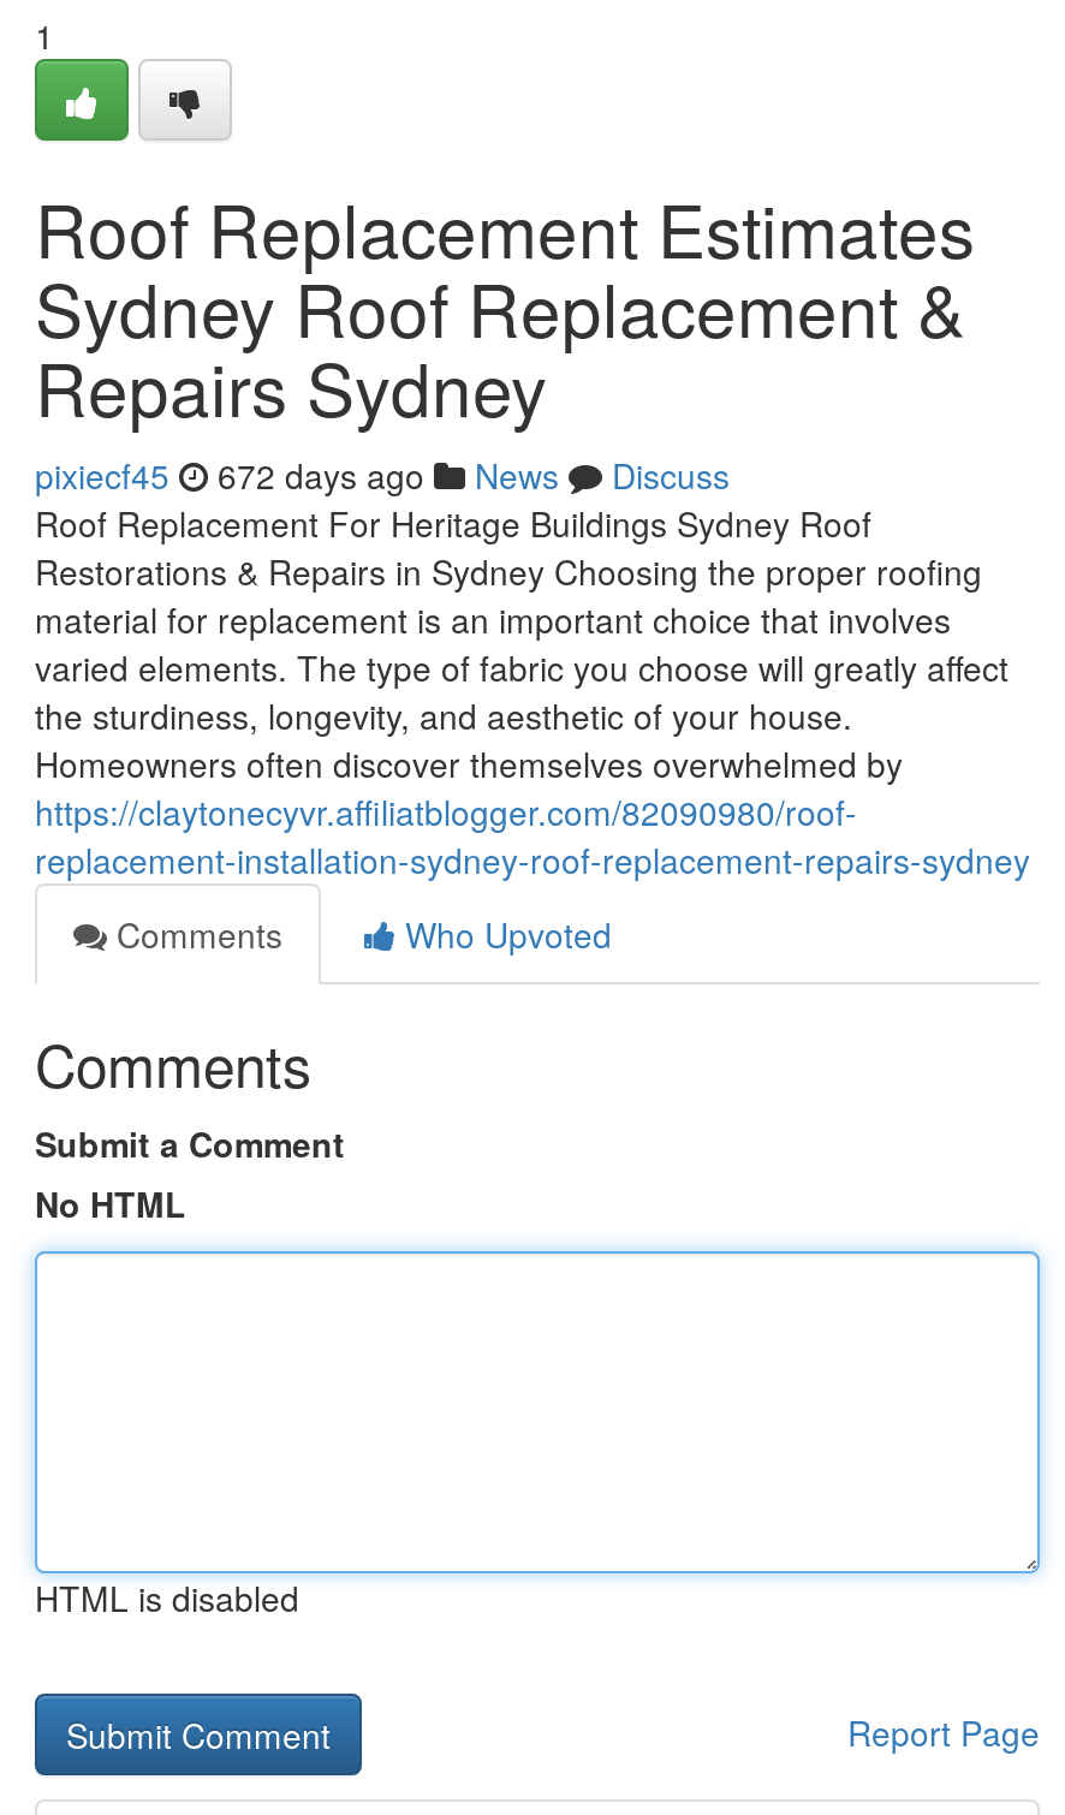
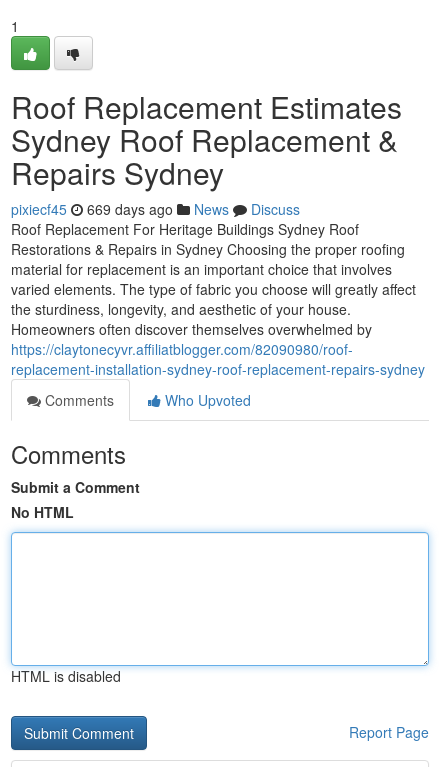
[35,451,730,499] pixiecf45 672 days ago News Discuss -> [11,199,300,219] pixiecf45 669 days ago News Discuss

